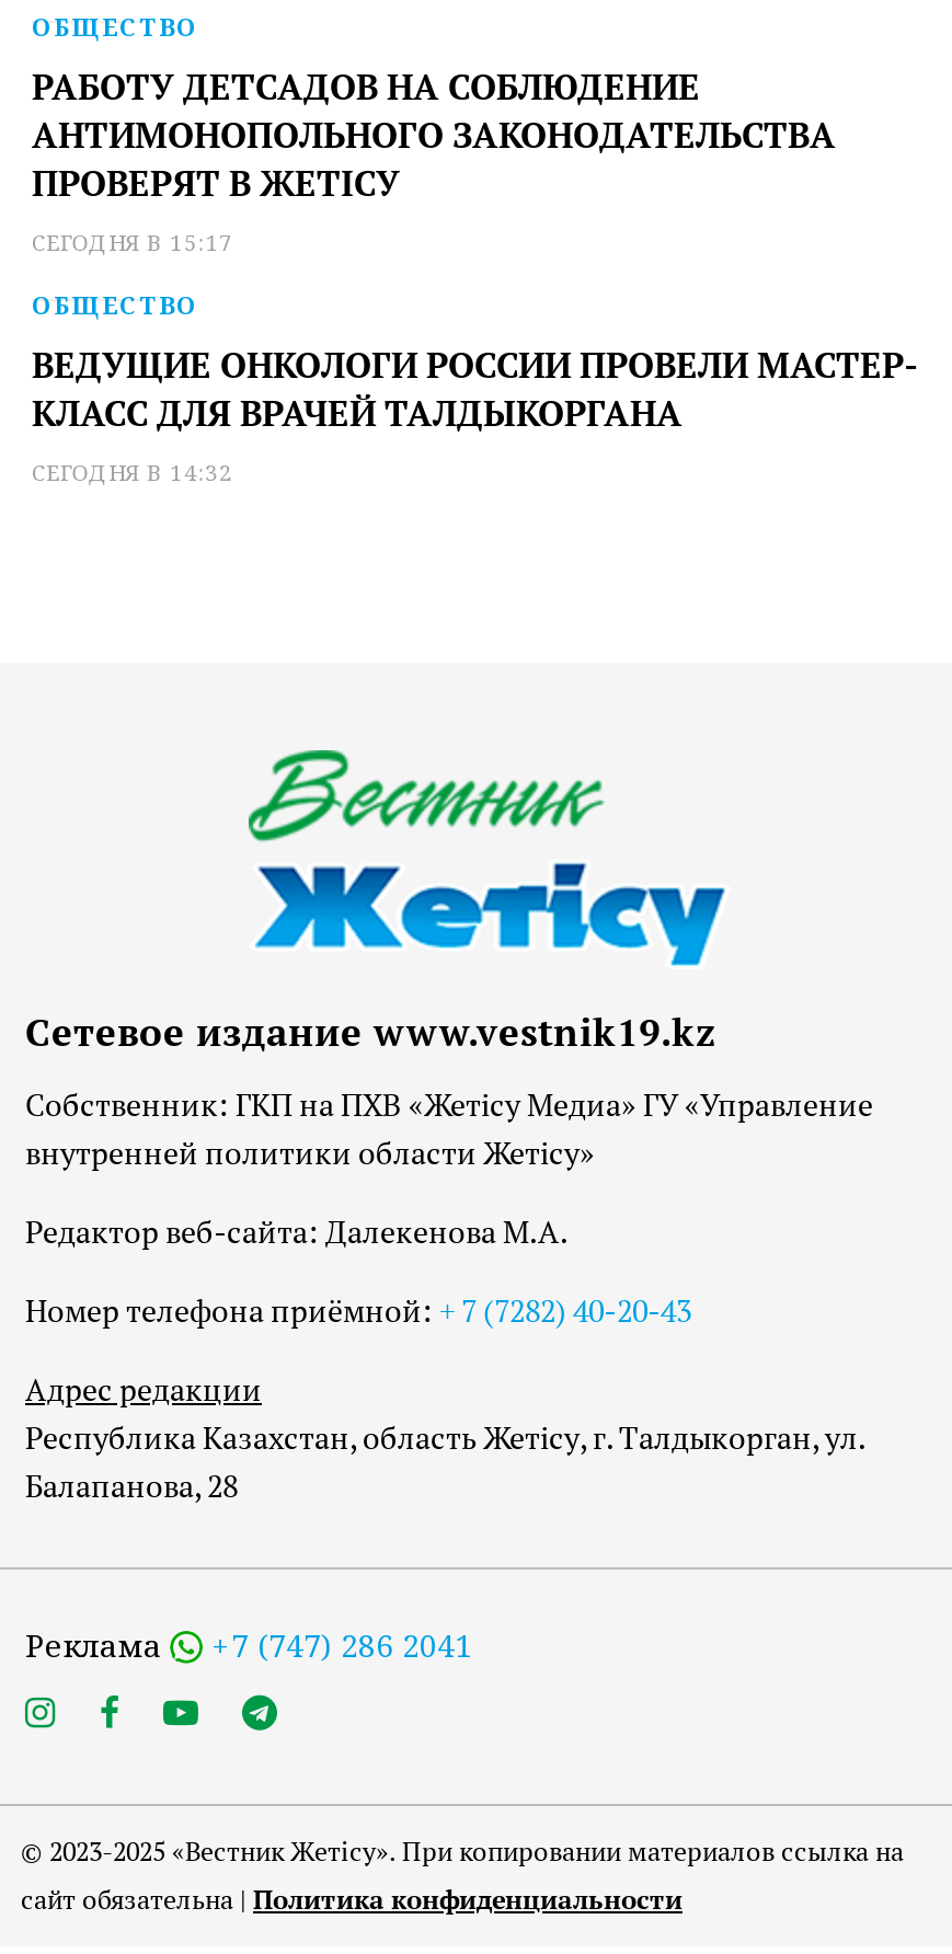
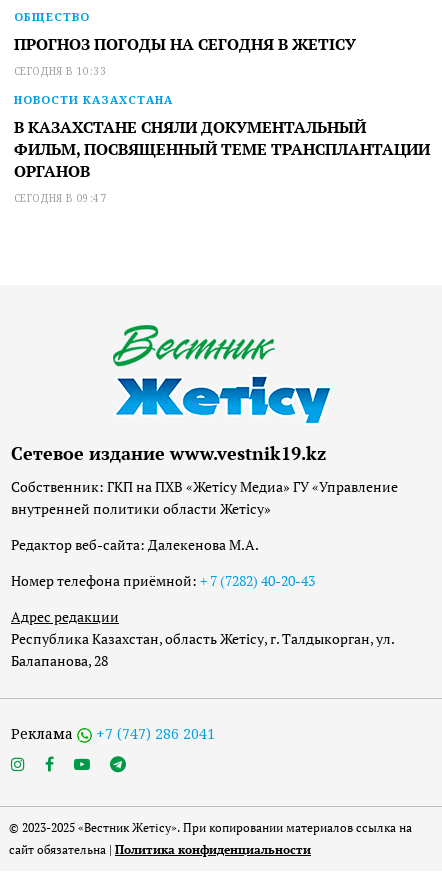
[32,62,836,257] РАБОТУ ДЕТСАДОВ НА СОБЛЮДЕНИЕ | АНТИМОНОПОЛЬНОГО ЗАКОНОДАТЕЛЬСТВА | ПРОВЕРЯТ В ЖЕТІСУ | СЕГОДНЯ В 15:17 -> [14,33,356,78] ПРОГНОЗ ПОГОДЫ НА СЕГОДНЯ В ЖЕТІСУ | СЕГОДНЯ В 10:33
[32,288,919,487] ОБЩЕСТВО | ВЕДУЩИЕ ОНКОЛОГИ РОССИИ ПРОВЕЛИ МАСТЕР- | КЛАСС ДЛЯ ВРАЧЕЙ ТАЛДЫКОРГАНА | СЕГОДНЯ В 14:32 -> [14,92,430,205] НОВОСТИ КАЗАХСТАНА | В КАЗАХСТАНЕ СНЯЛИ ДОКУМЕНТАЛЬНЫЙ | ФИЛЬМ, ПОСВЯЩЕННЫЙ ТЕМЕ ТРАНСПЛАНТАЦИИ | ОРГАНОВ | СЕГОДНЯ В 09:47

